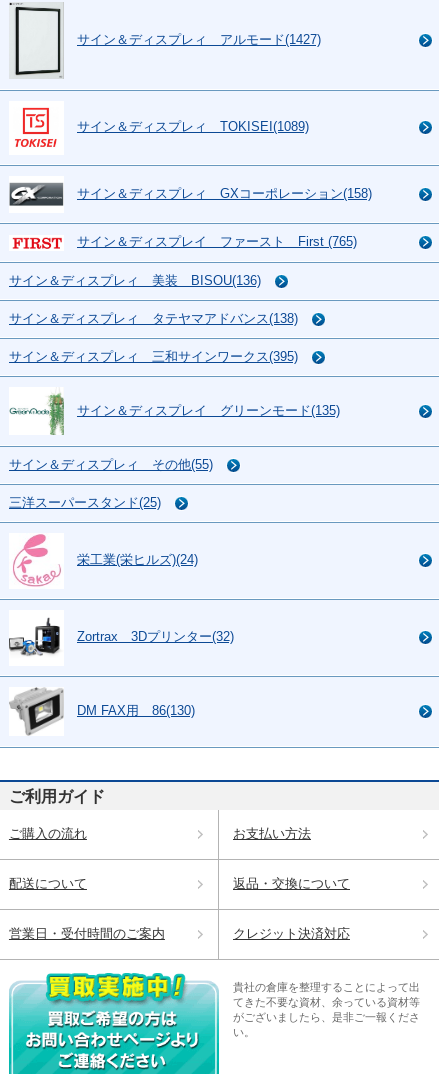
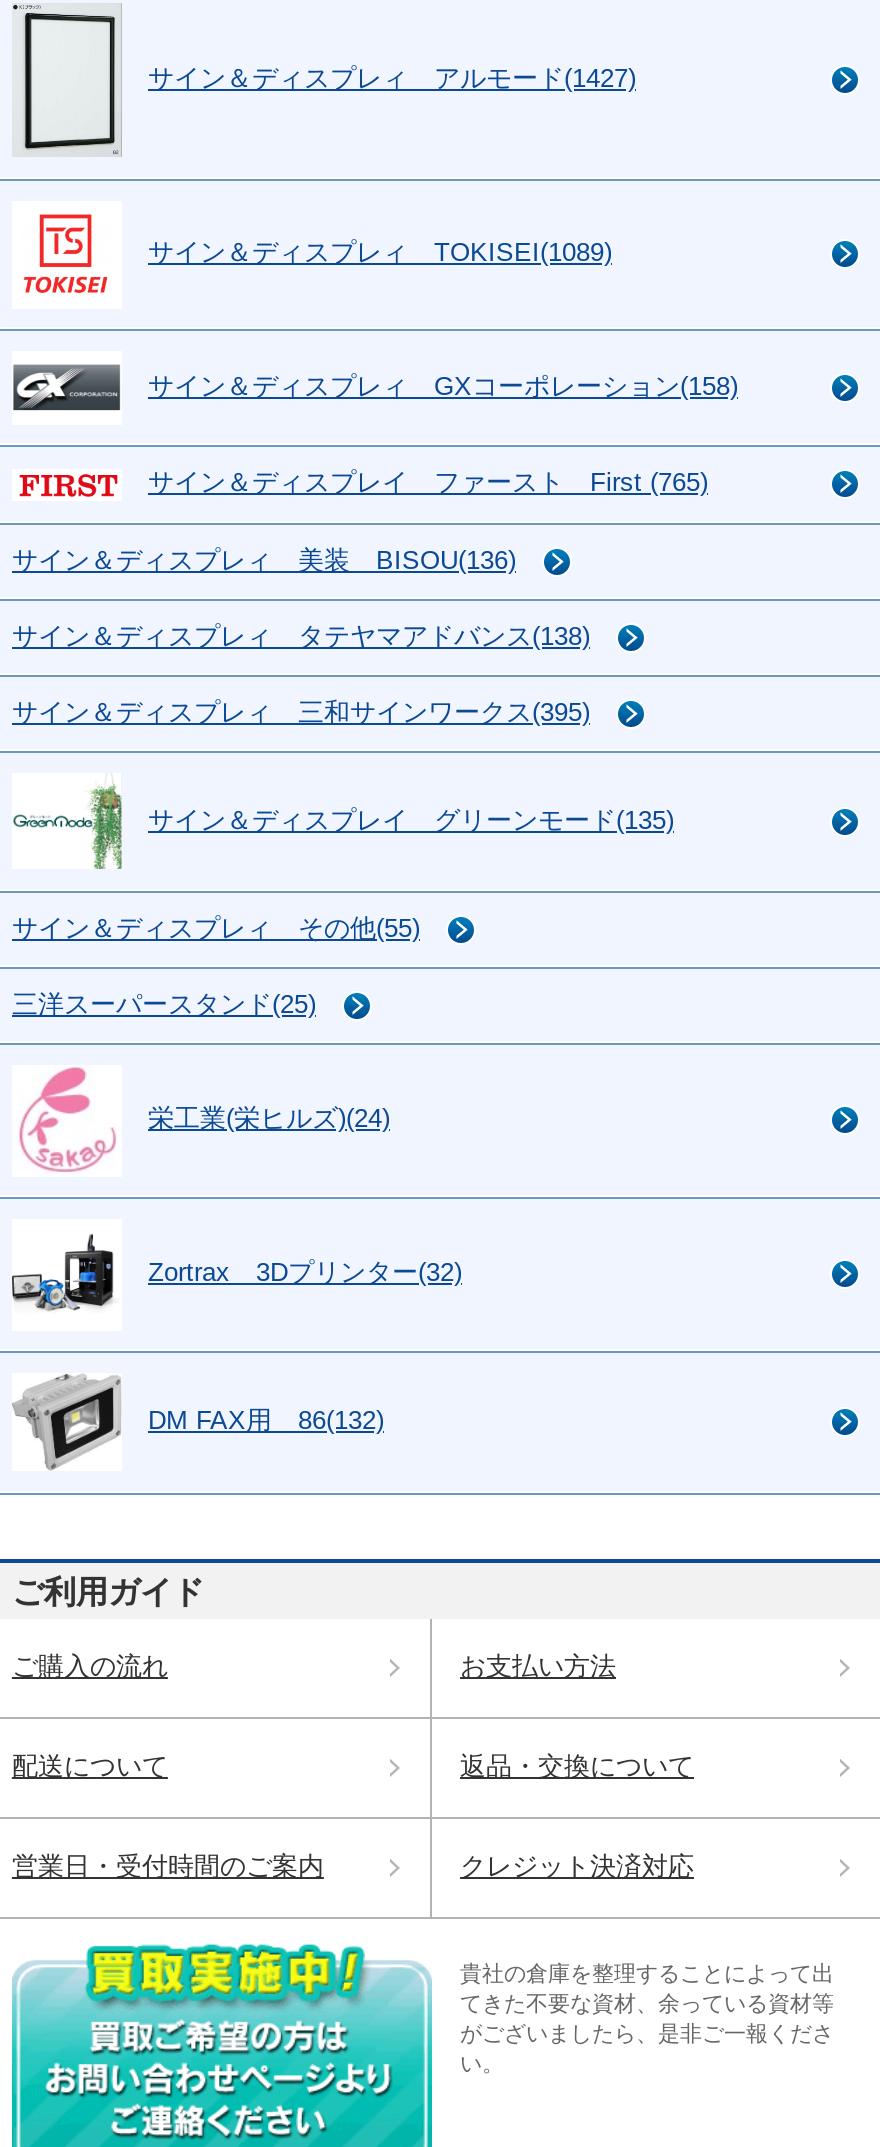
[77,703,195,718] DM FAX用 86(130) -> [148,1406,384,1436] DM FAX用 86(132)

